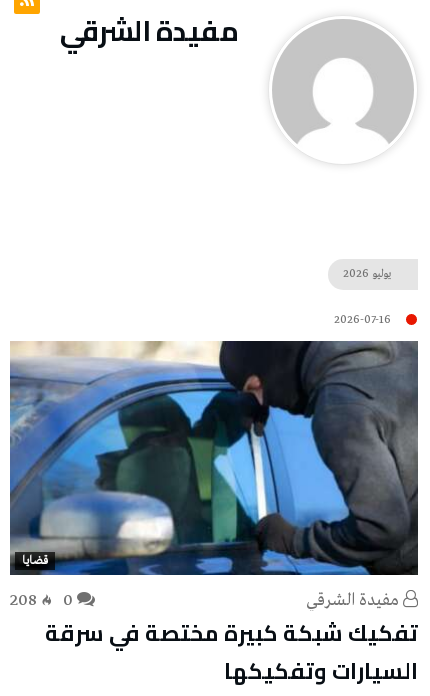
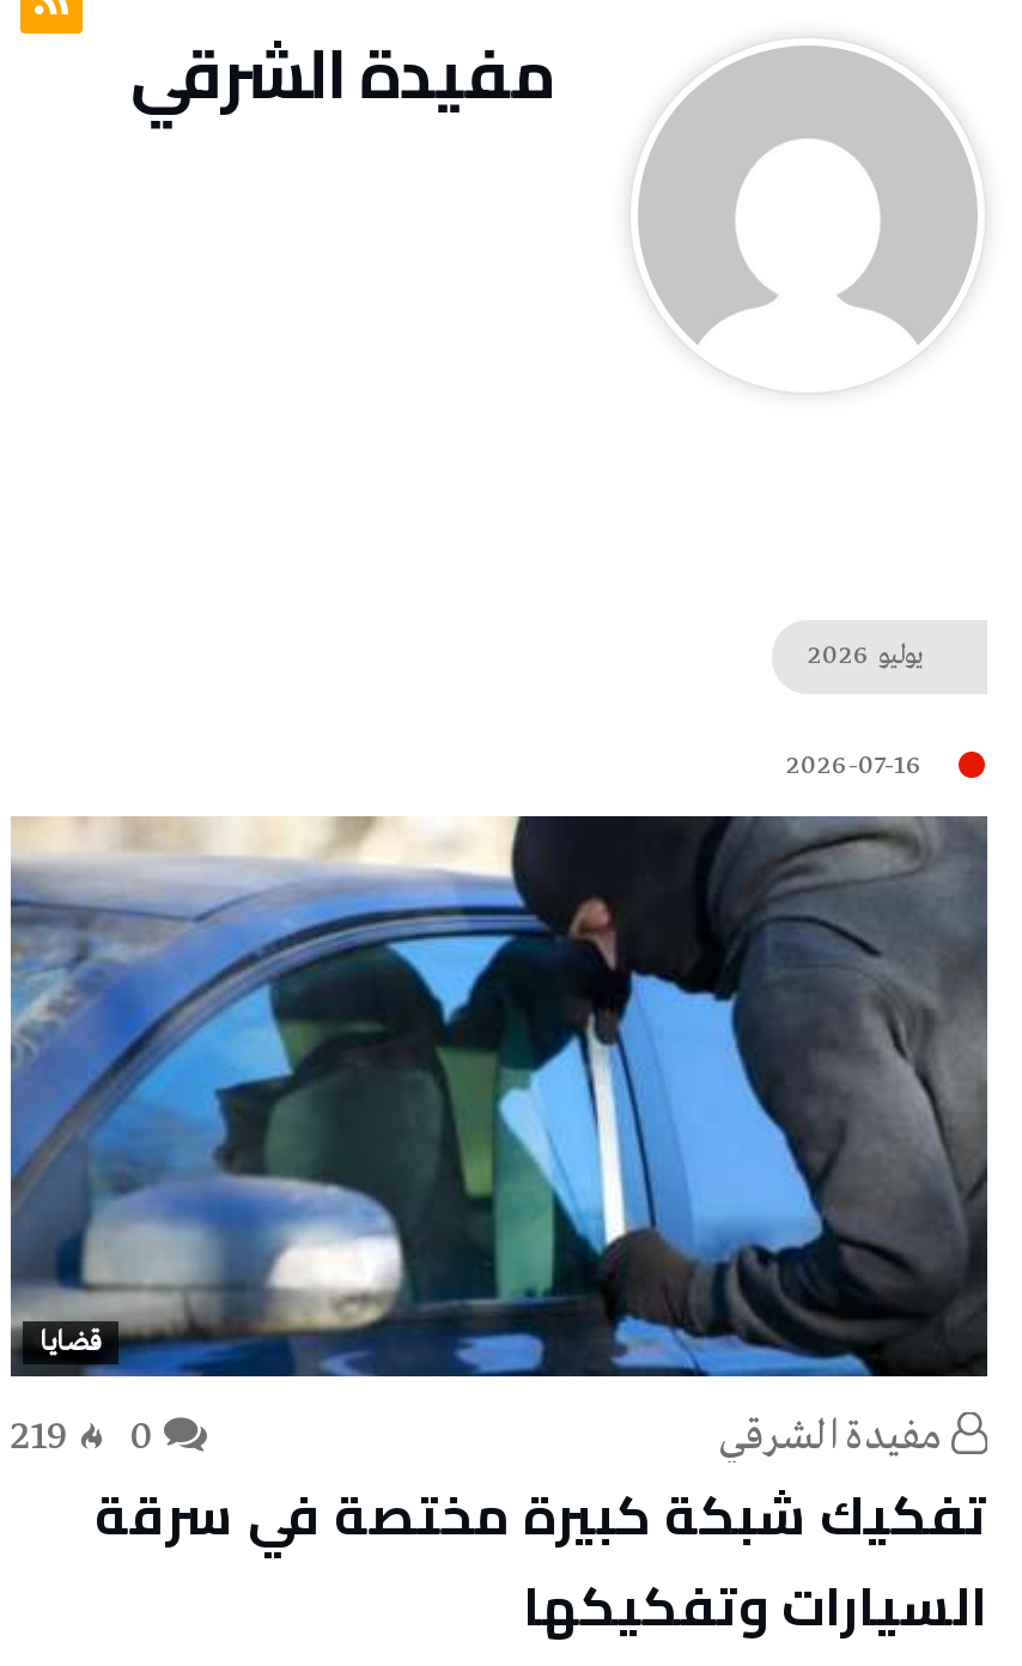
[10,590,37,611] 208 -> [11,1413,68,1463] 219

